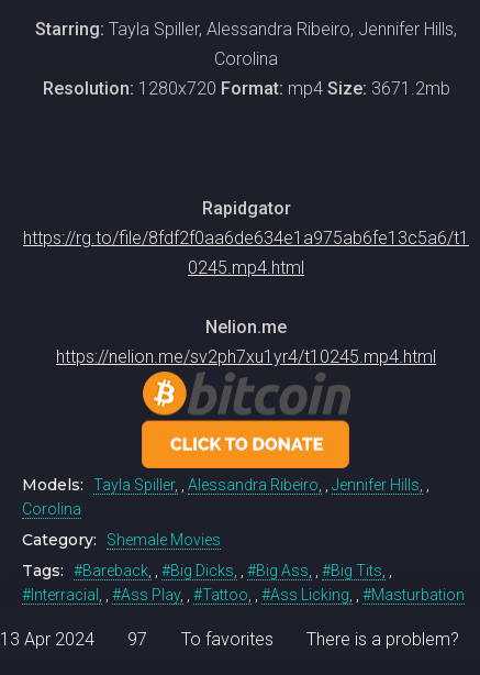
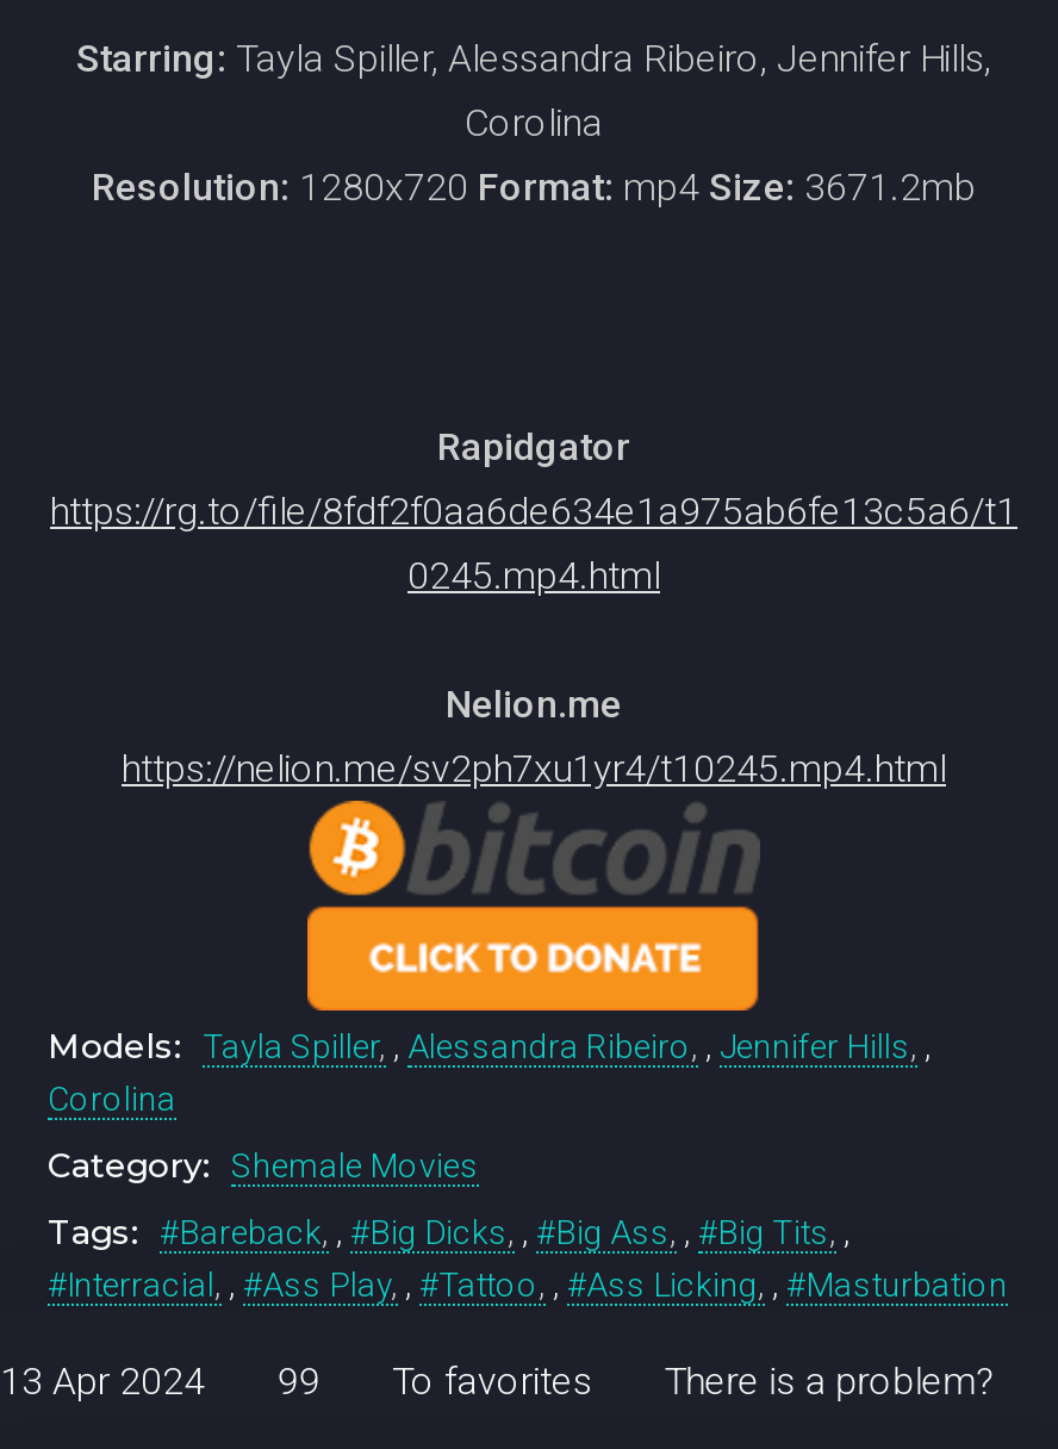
[0,629,459,649] 13 Apr 2024 97 To favorites There is a problem? -> [0,1358,996,1403] 13 Apr 2024 99 To favorites There is a problem?

